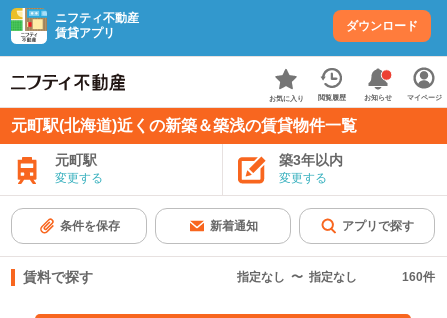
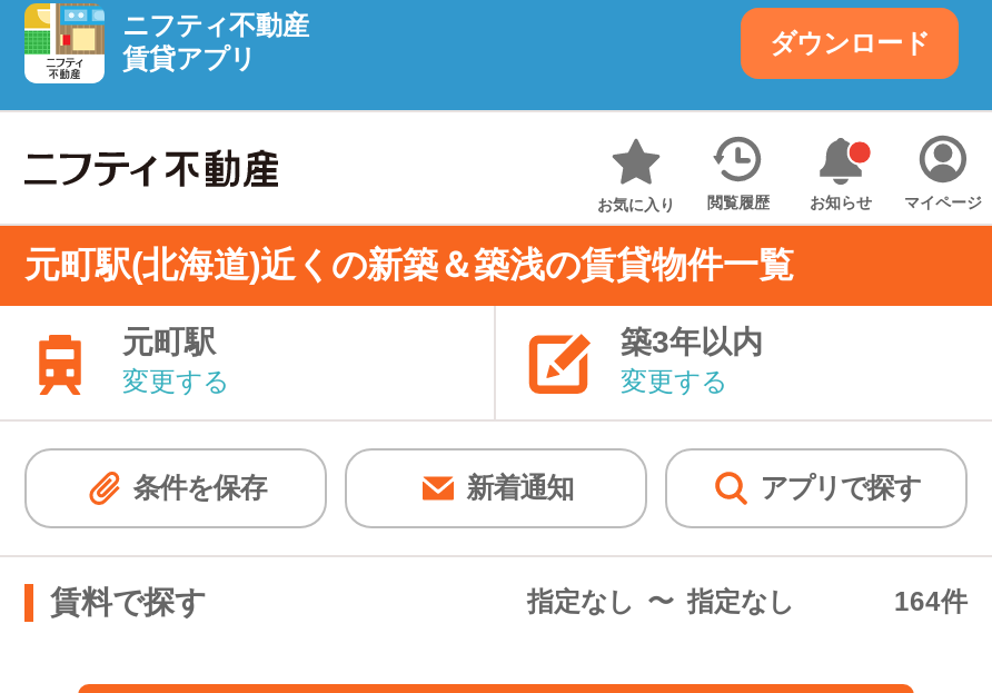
[402,270,435,284] 160件 -> [894,586,968,617] 164件

